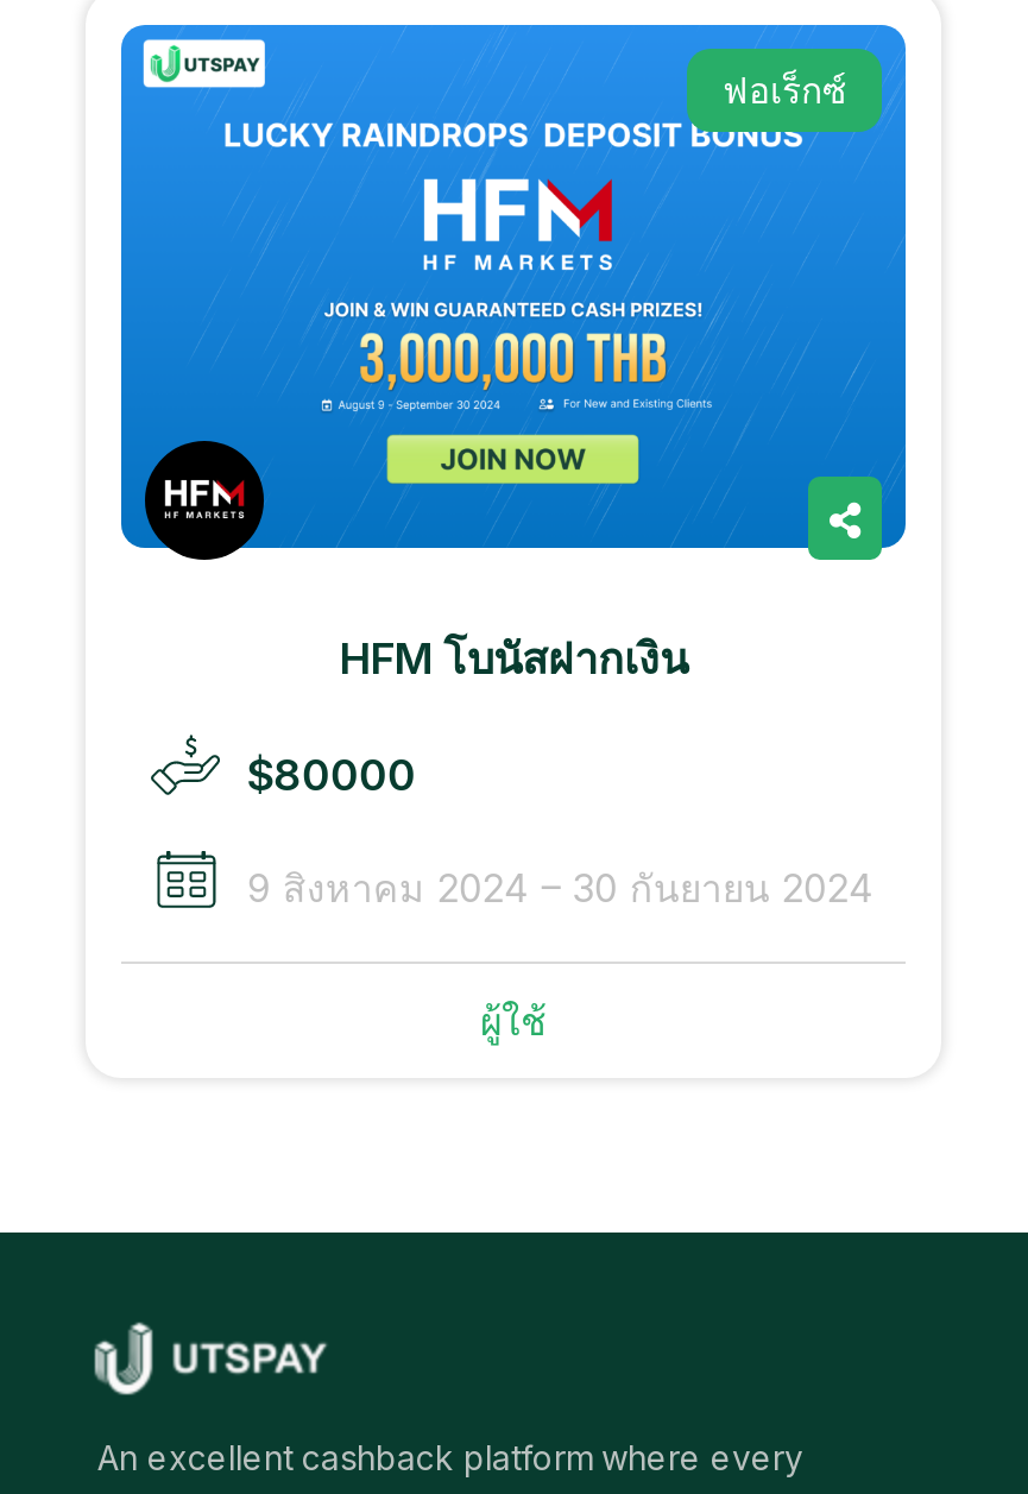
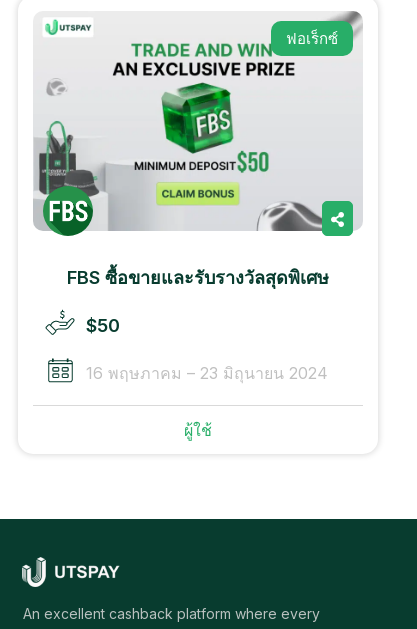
[119,21,908,684] [image] | HFM โบนัสฝากเงิน -> [33,10,363,288] [image] | FBS ซื้อขายและรับรางวัลสุดพิเศษ
[247,749,416,799] $80000 -> [86,315,120,336] $50
[247,863,874,911] 9 สิงหาคม 2024 – 30 กันยายน 2024 -> [86,363,328,383] 16 พฤษภาคม – 23 มิถุนายน 2024

